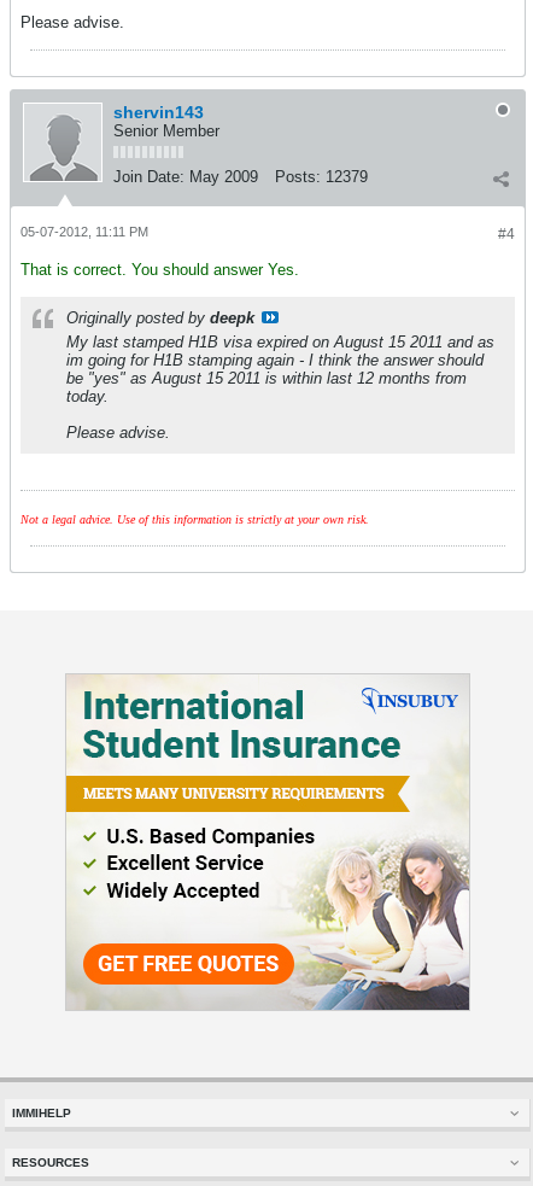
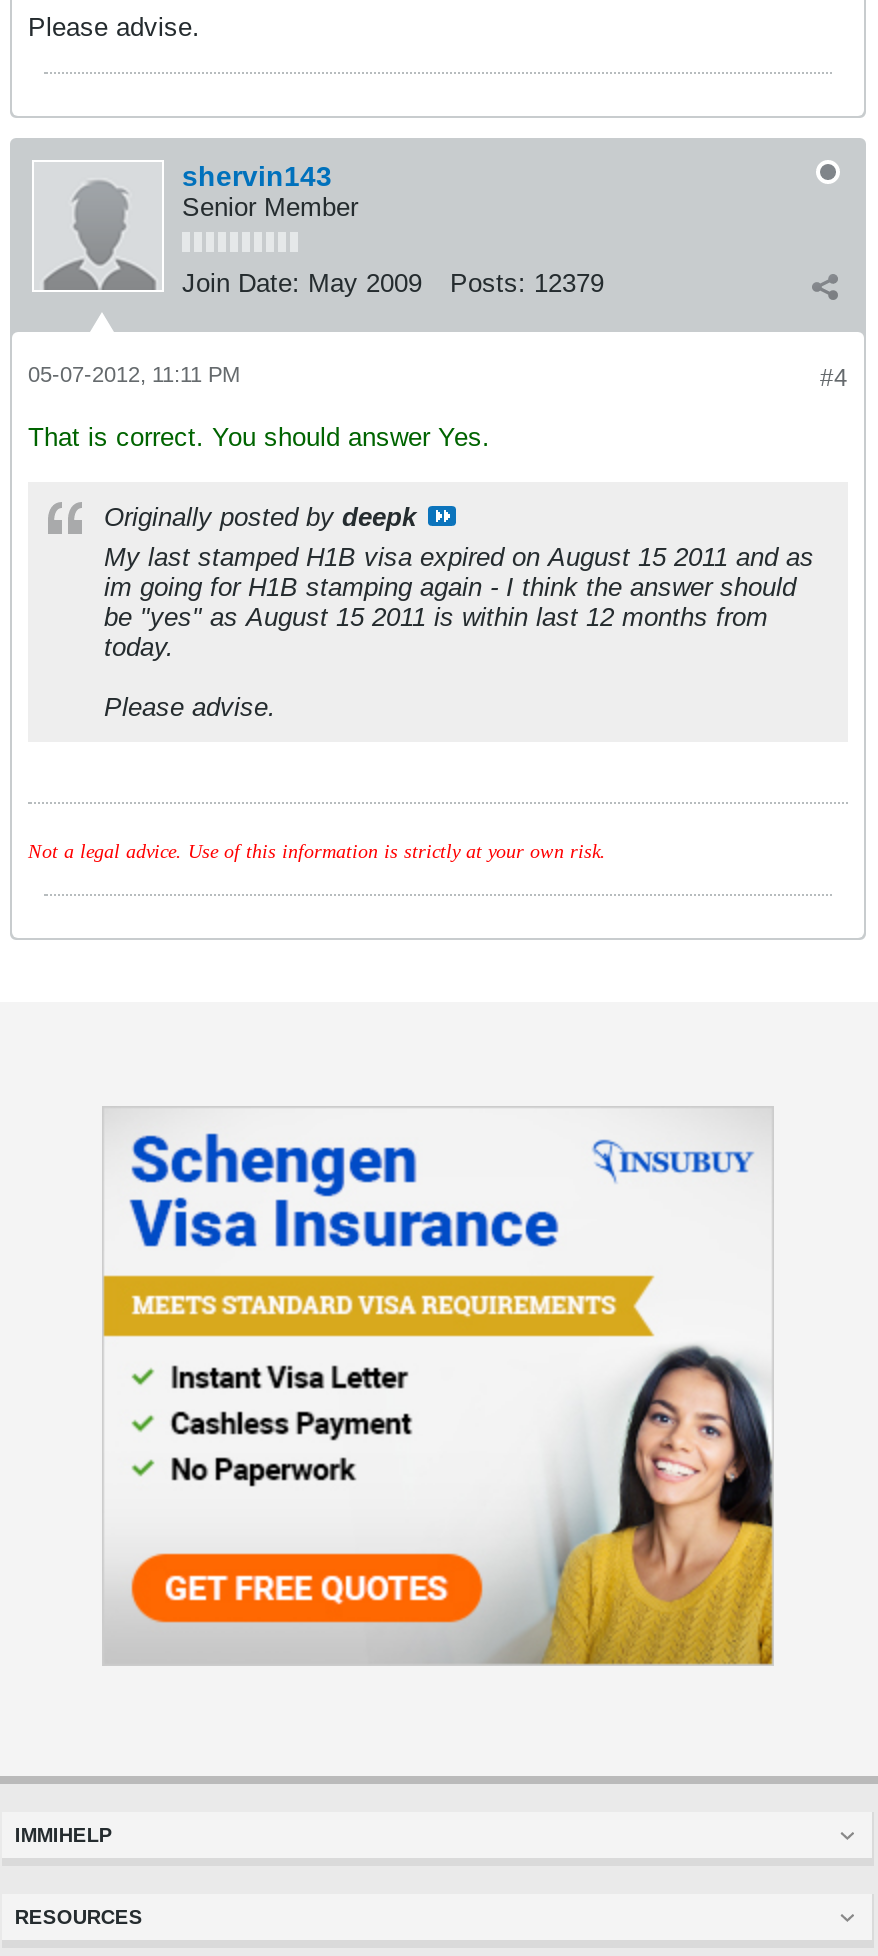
[82,676,470,1011] [image] -> [128,1130,774,1666] [image]

